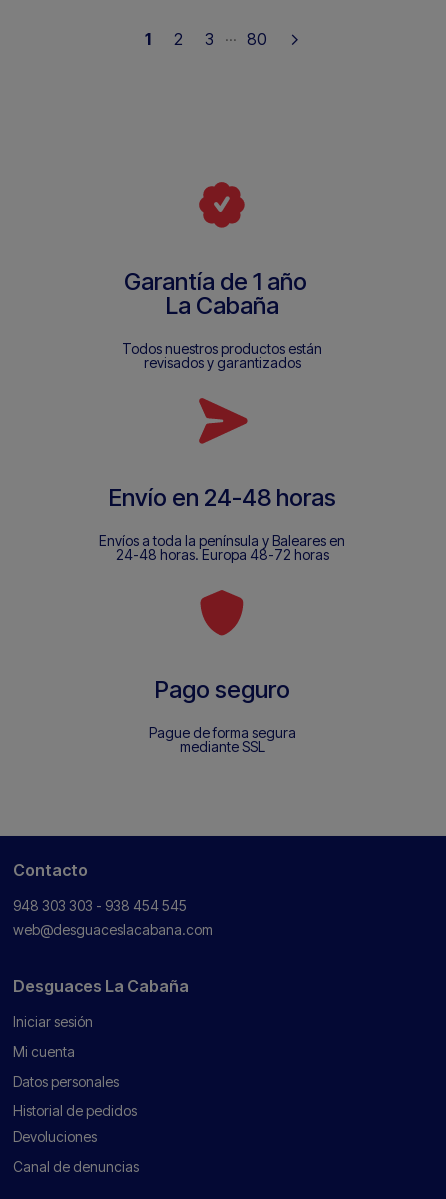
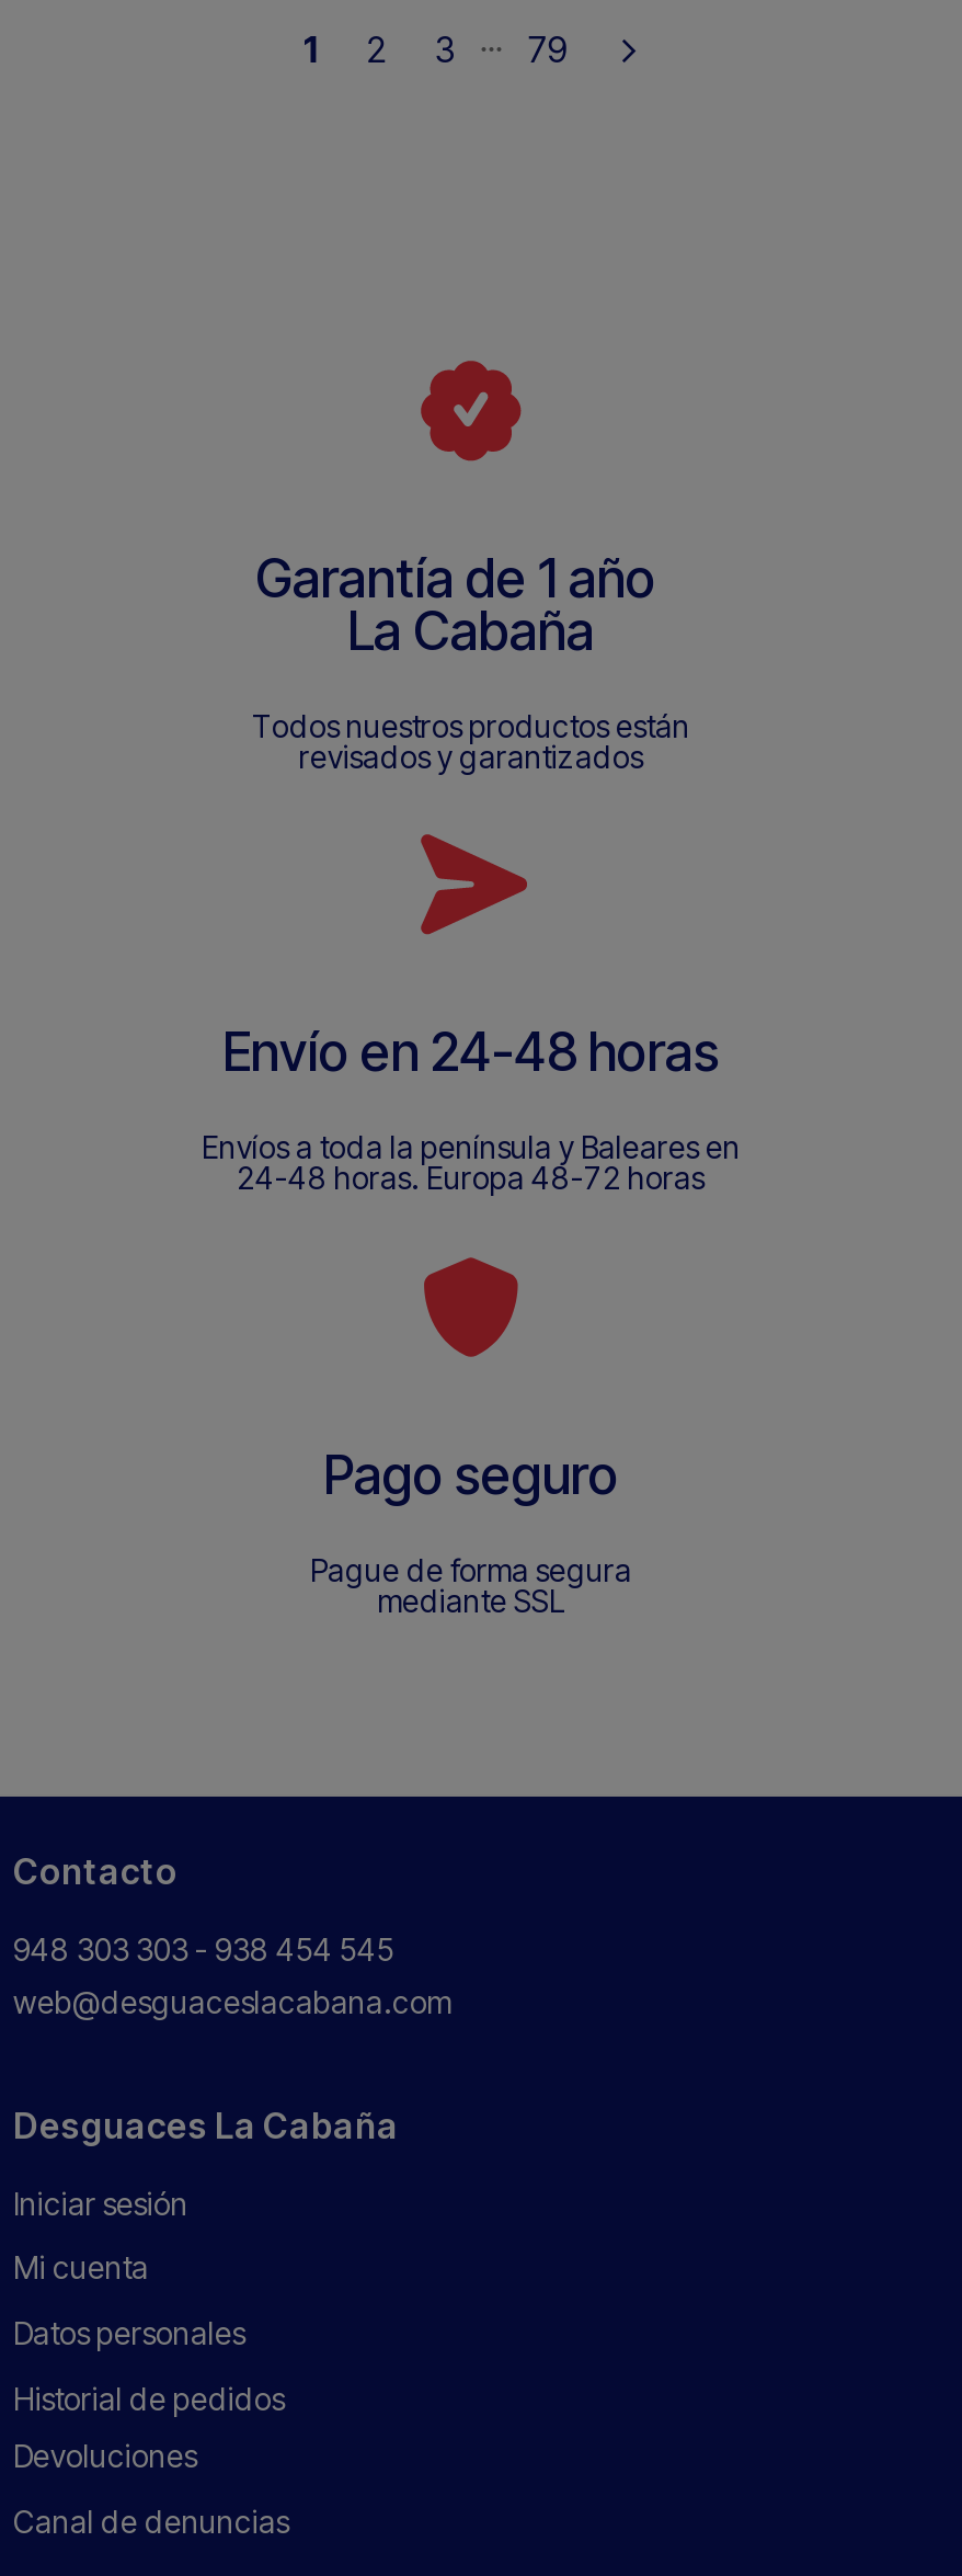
[247,29,267,49] 80 -> [528,27,570,70] 79

